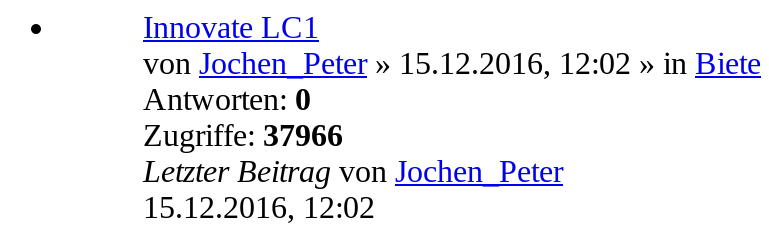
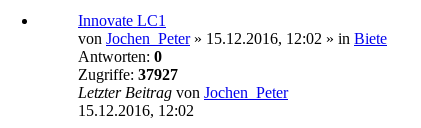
[143,119,343,153] Zugriffe: 37966 -> [78,66,178,83] Zugriffe: 37927

